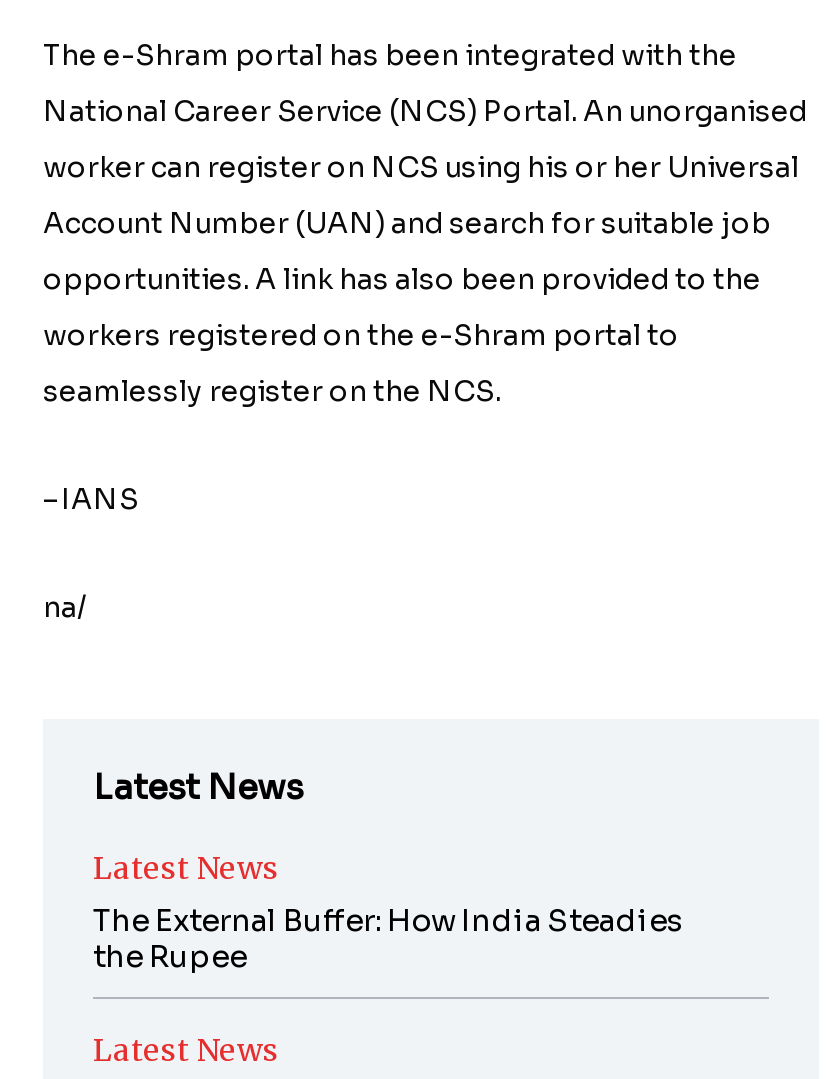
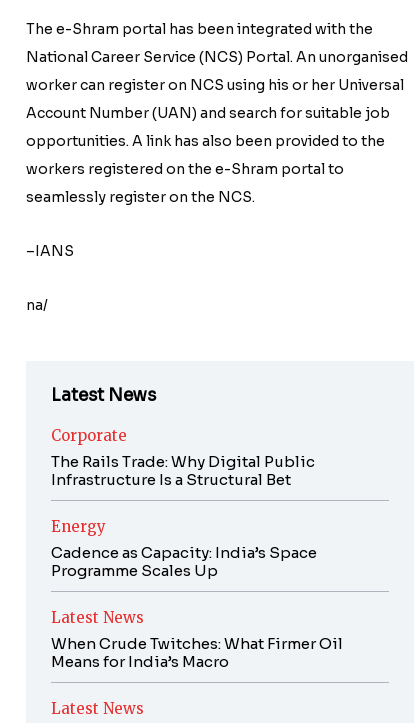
none -> [51,426,317,580] Corporate | The Rails Trade: Why Digital Public | Infrastructure Is a Structural Bet | Energy | Cadence as Capacity: India’s Space | Programme Scales Up
[93,901,683,975] The External Buffer: How India Steadies | the Rupee -> [51,634,343,671] When Crude Twitches: What Firmer Oil | Means for India’s Macro

